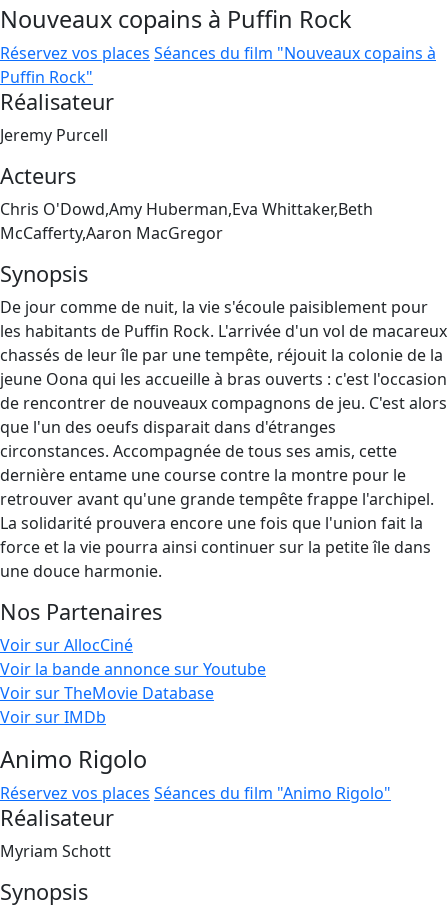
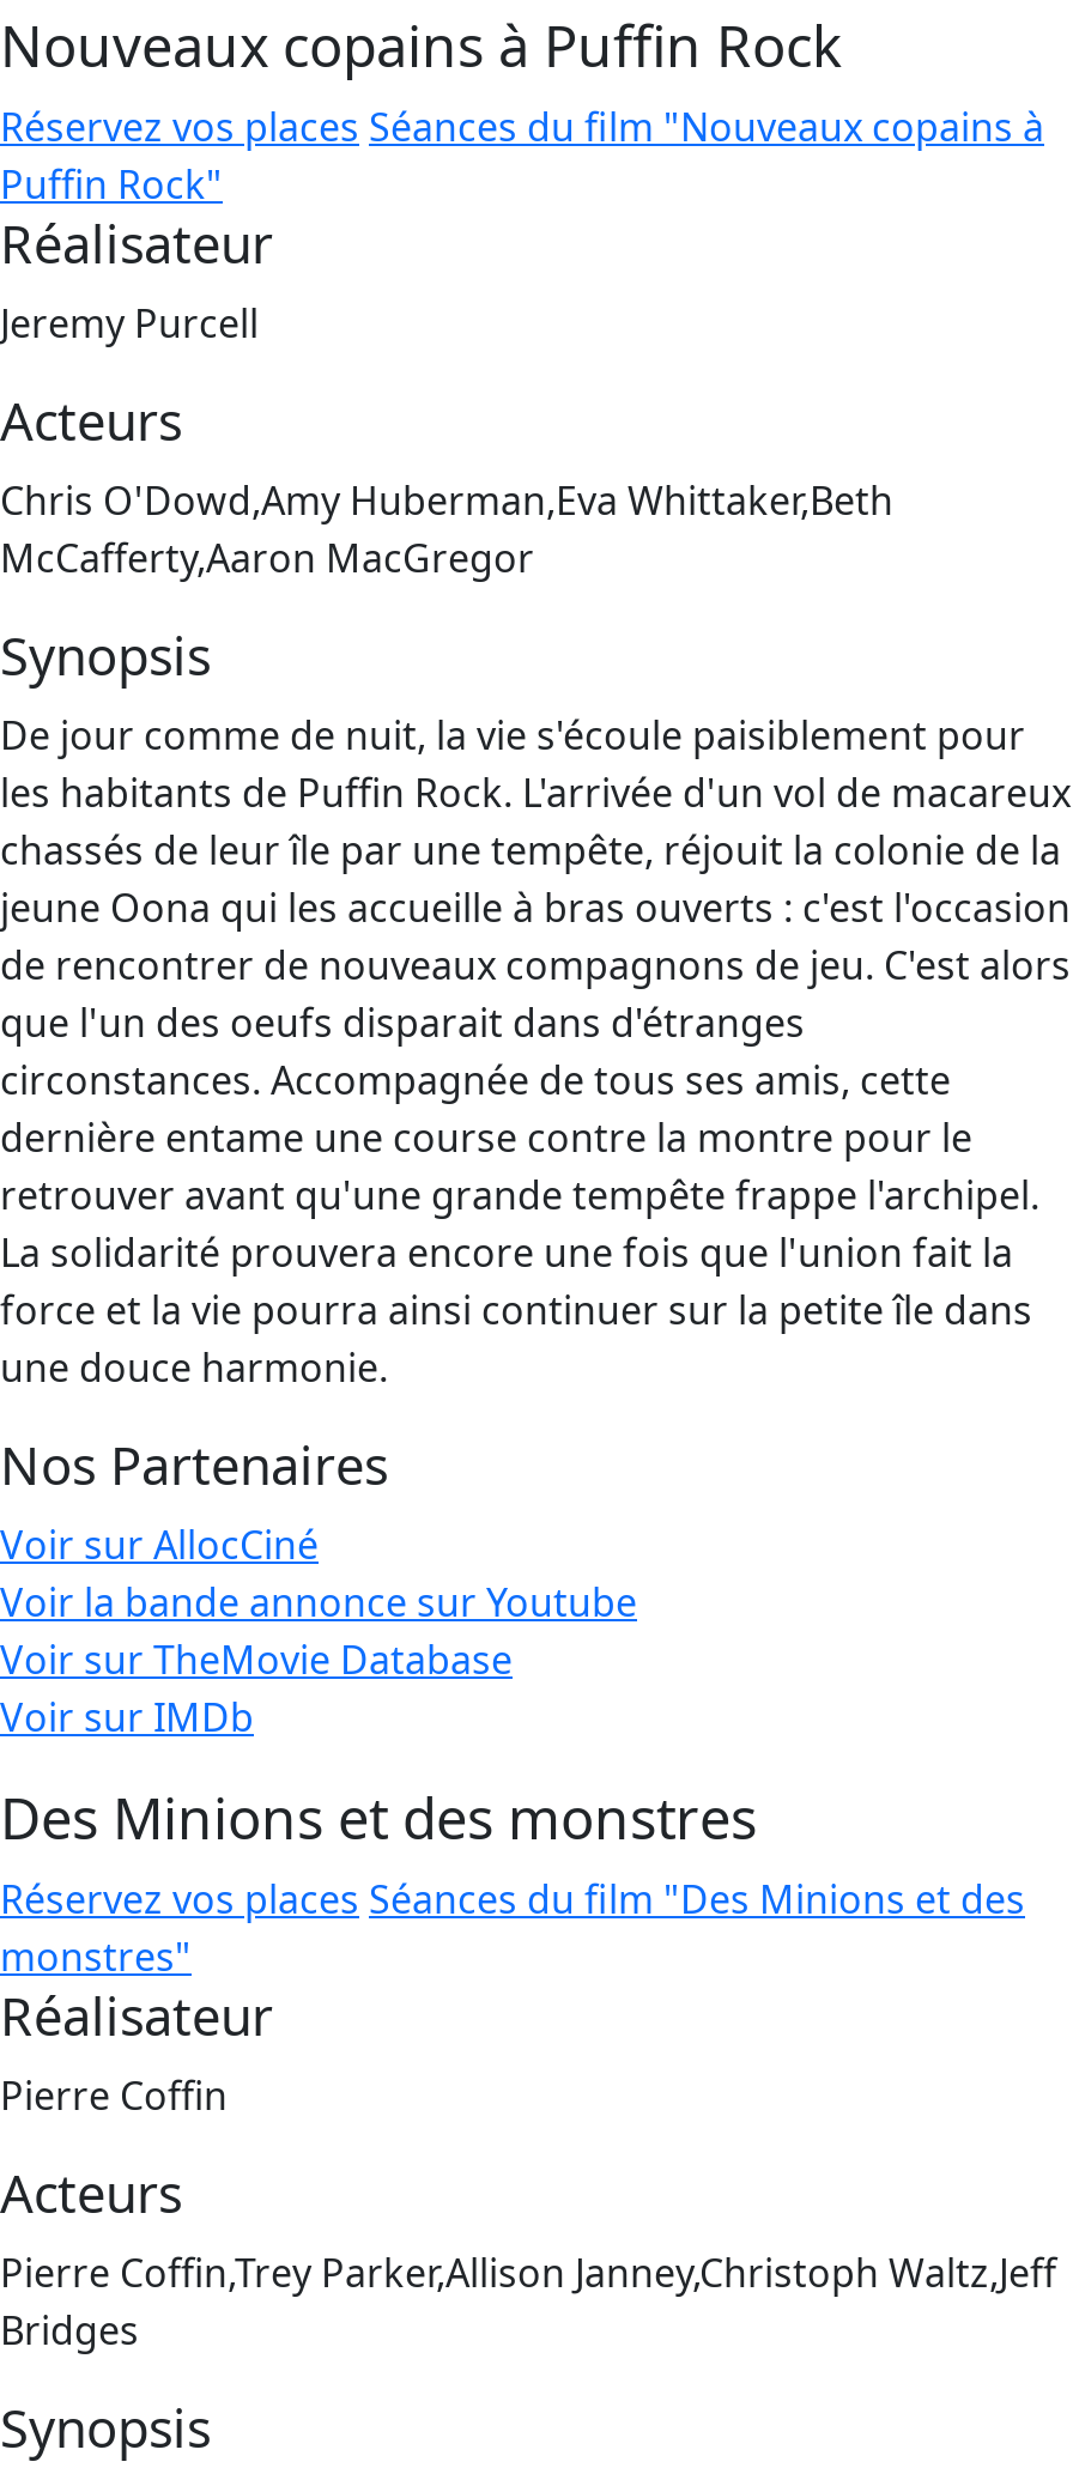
[0,743,391,804] Animo Rigolo | Réservez vos places Séances du film "Animo Rigolo" -> [0,1779,1025,1983] Des Minions et des monstres | Réservez vos places Séances du film "Des Minions et des | monstres"
[0,840,111,862] Myriam Schott -> [0,2069,1056,2357] Pierre Coffin | Acteurs | Pierre Coffin,Trey Parker,Allison Janney,Christoph Waltz,Jeff | Bridges

